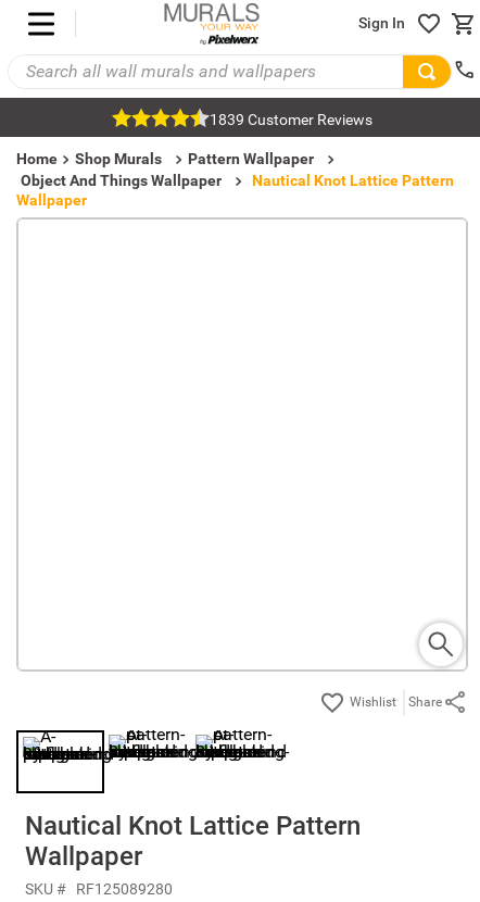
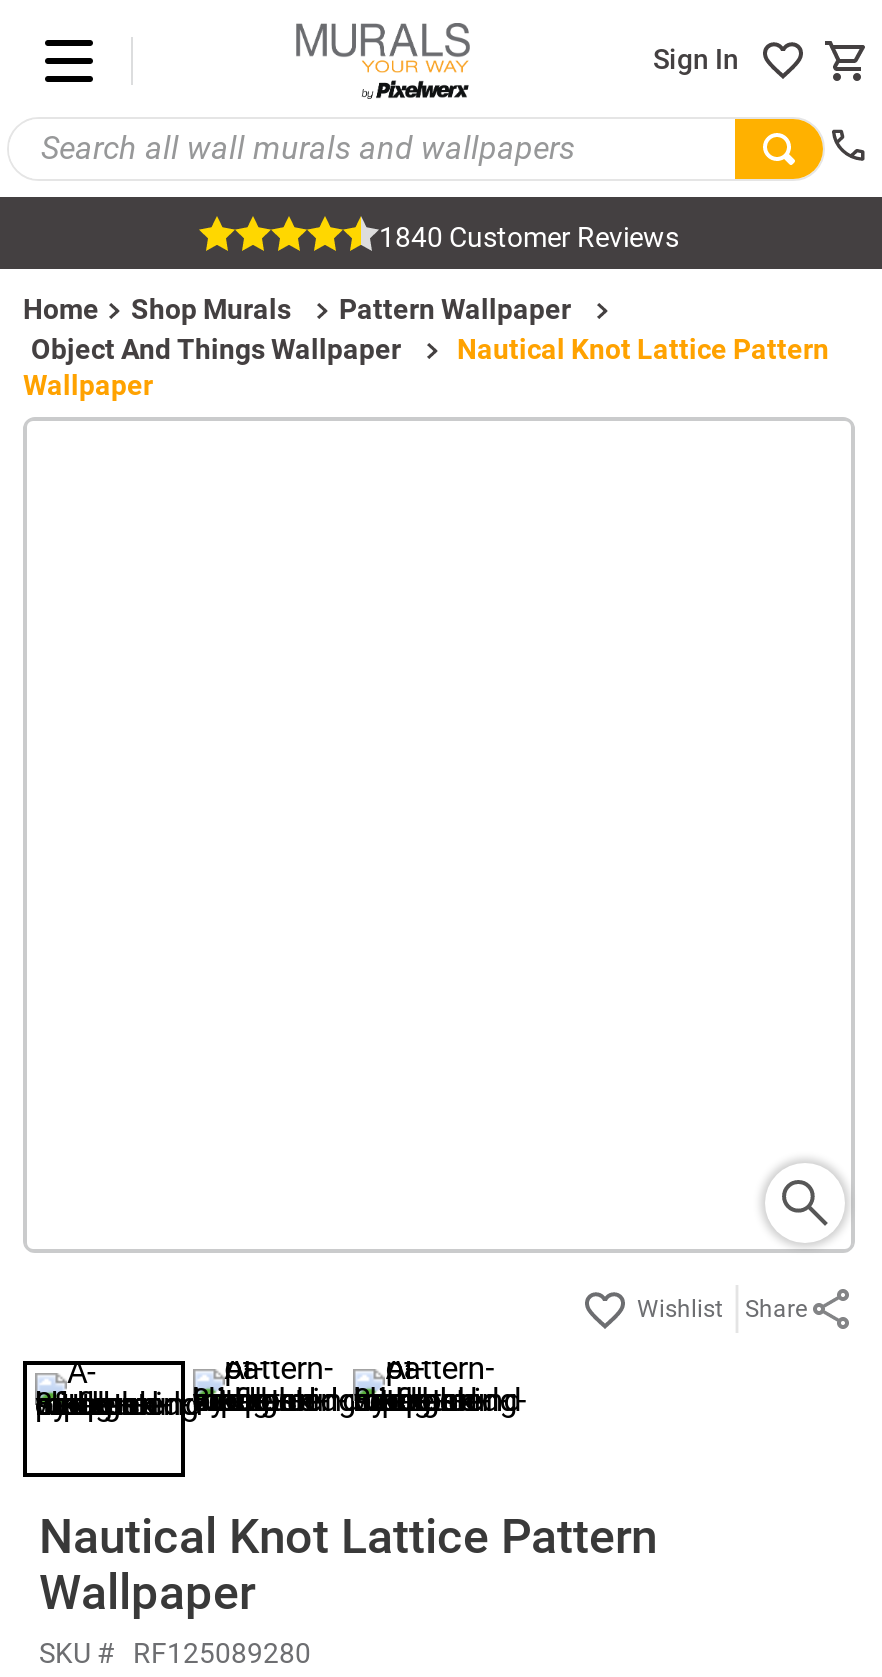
[210,111,372,128] 1839 Customer Reviews -> [379,221,679,253] 1840 Customer Reviews

